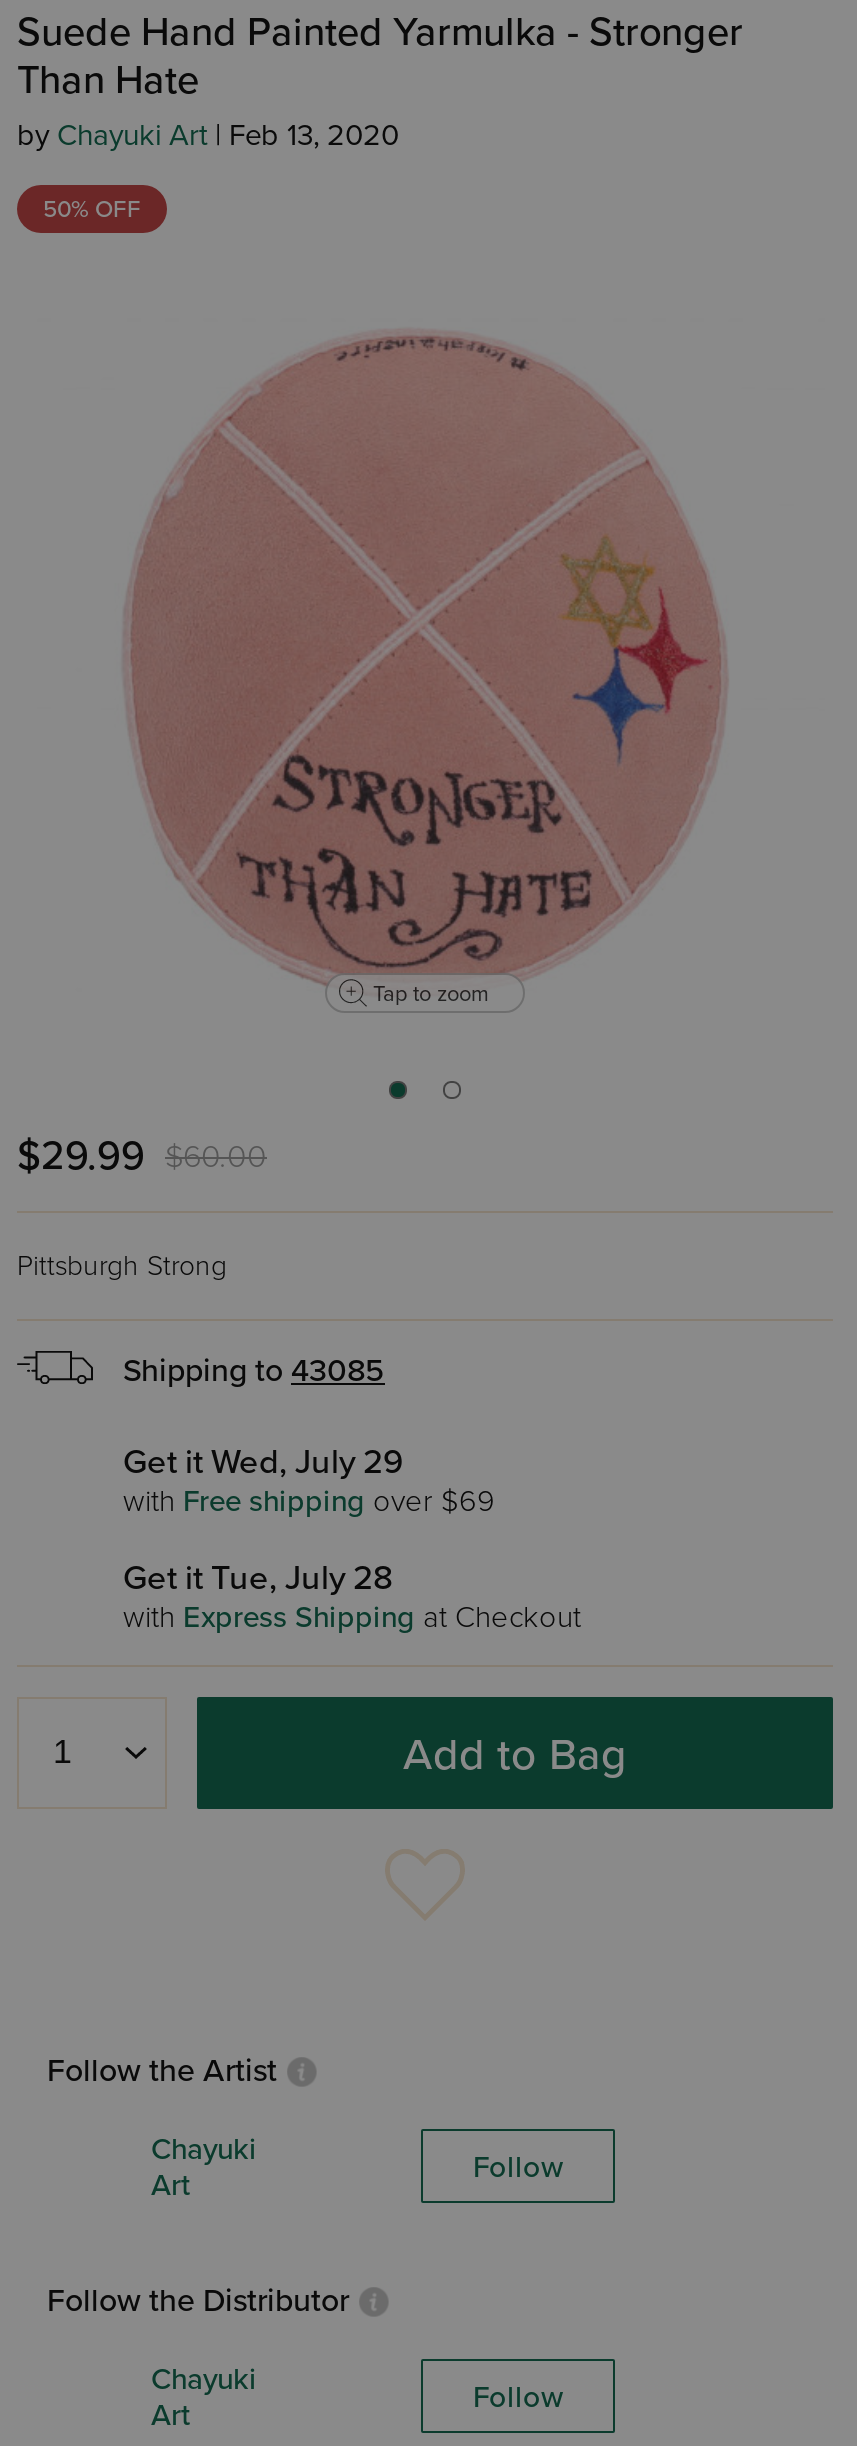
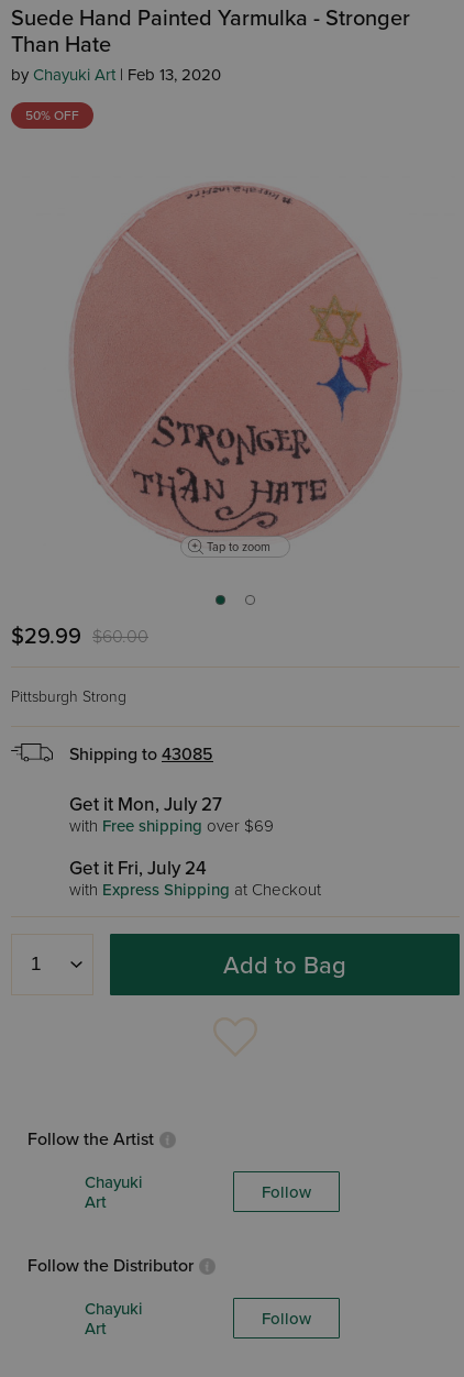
[123,1441,403,1483] Get it Wed, July 29 -> [69,793,222,816] Get it Mon, July 27
[123,1557,393,1599] Get it Tue, July 28 -> [69,857,207,880] Get it Fri, July 24

